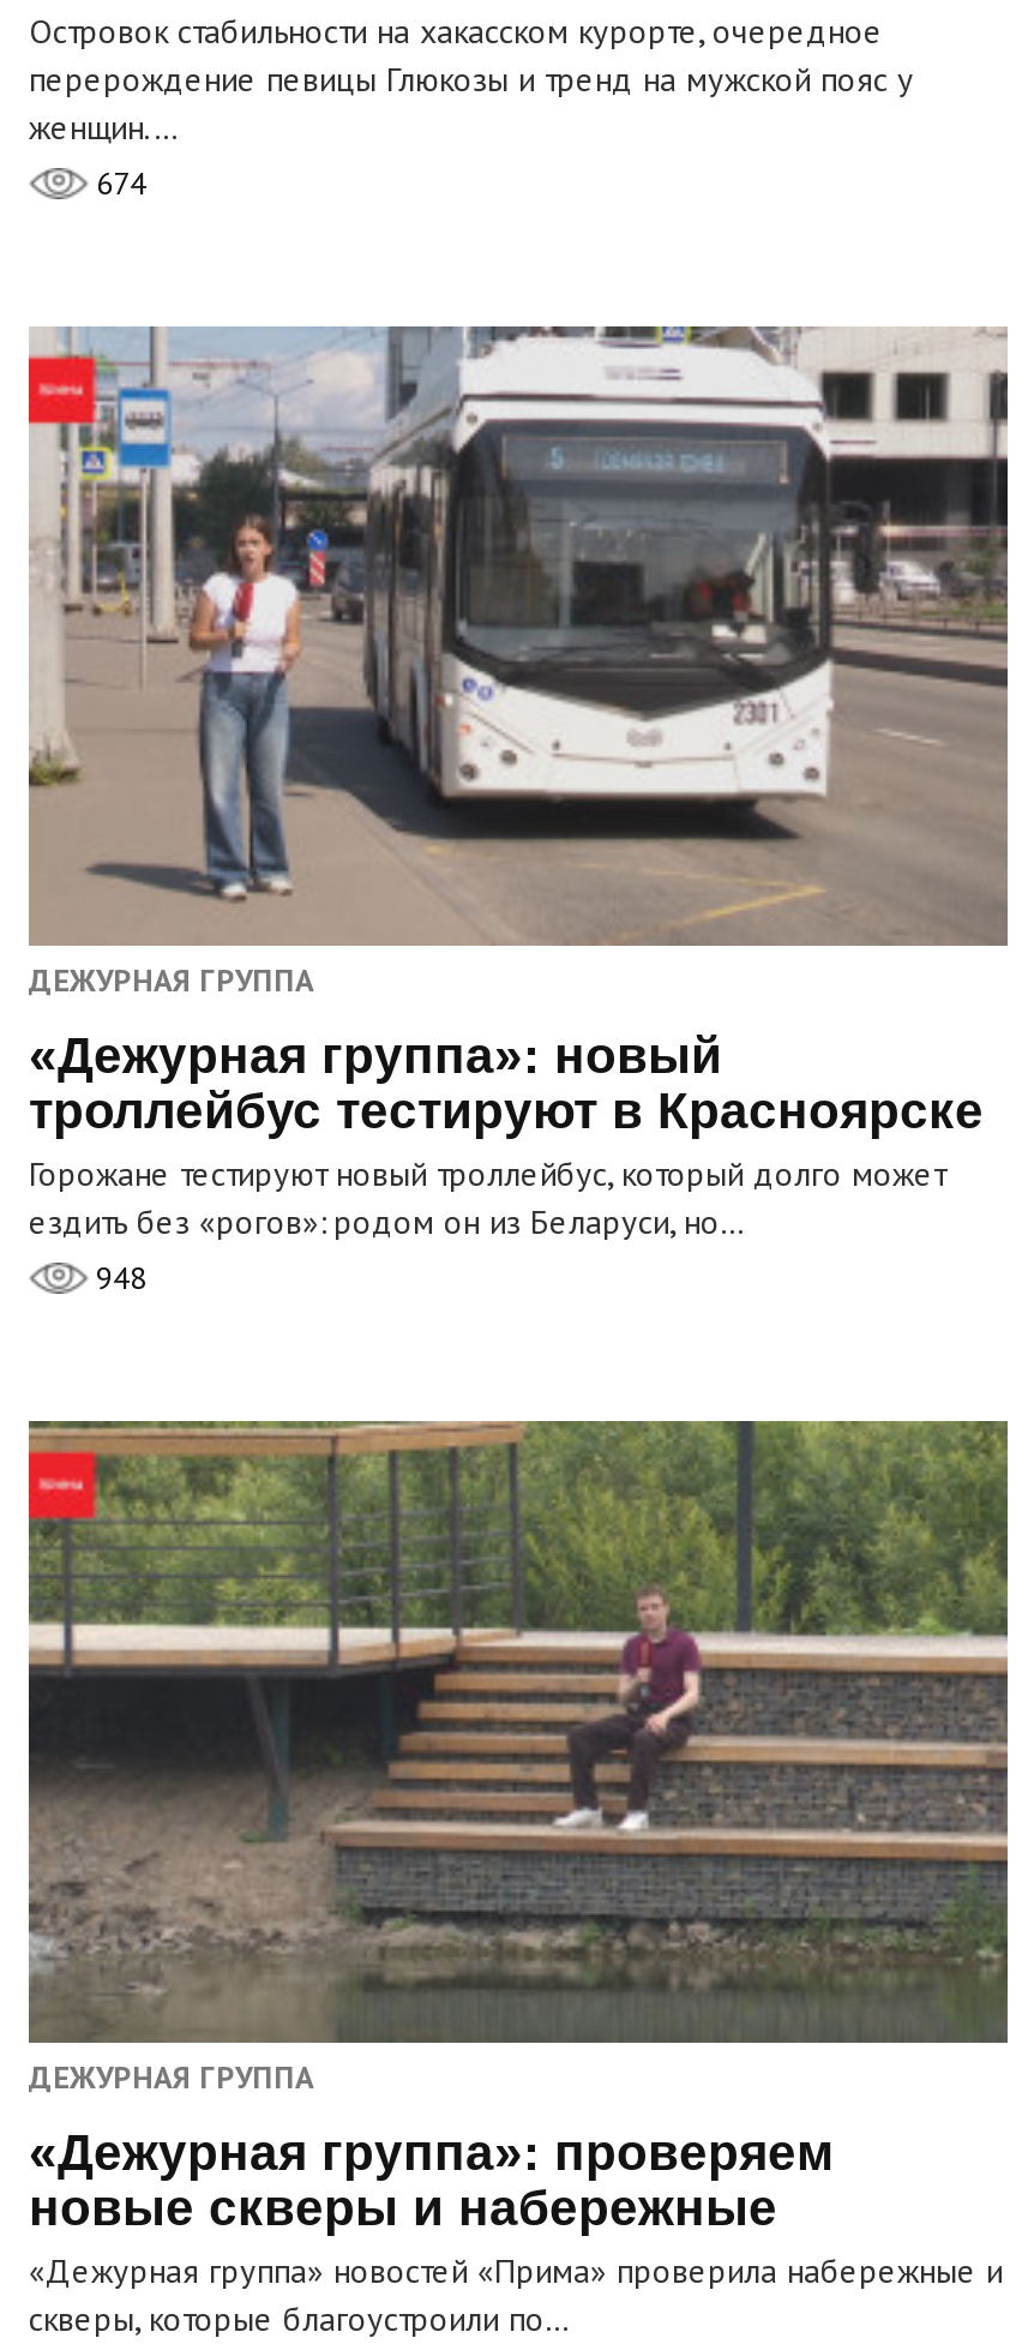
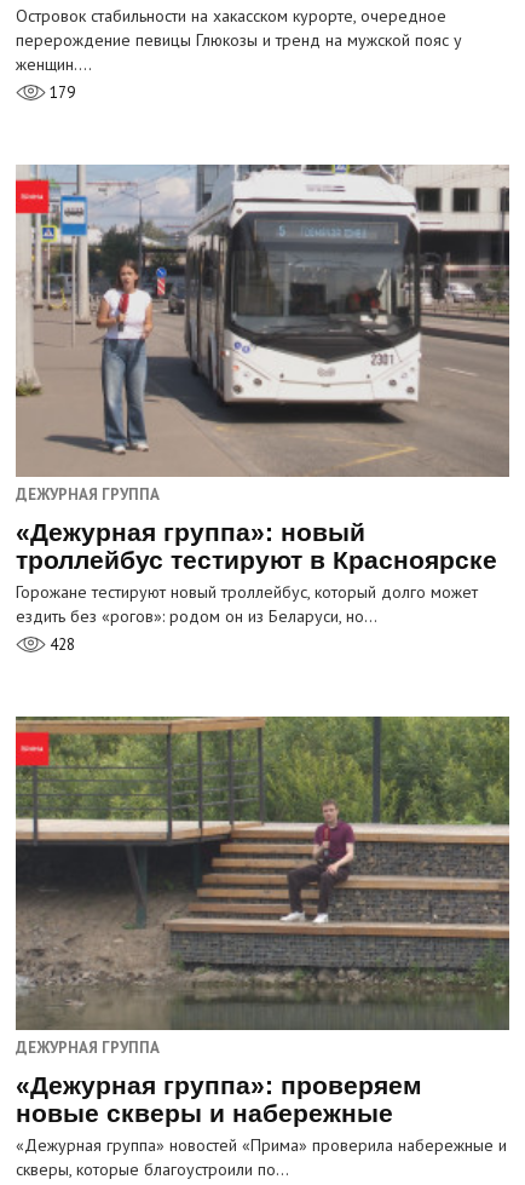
[89,164,146,205] 674 -> [46,83,75,103] 179
[89,1259,146,1300] 948 -> [46,635,75,655] 428

